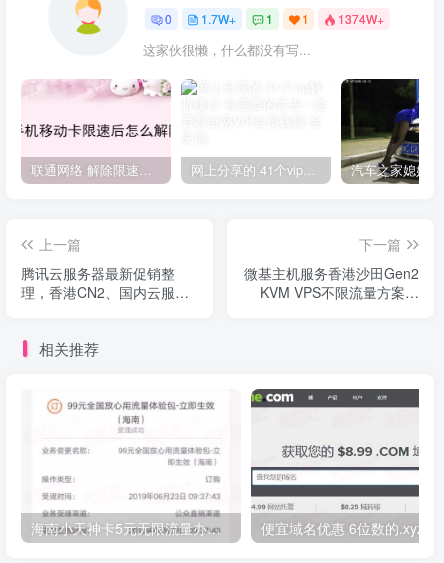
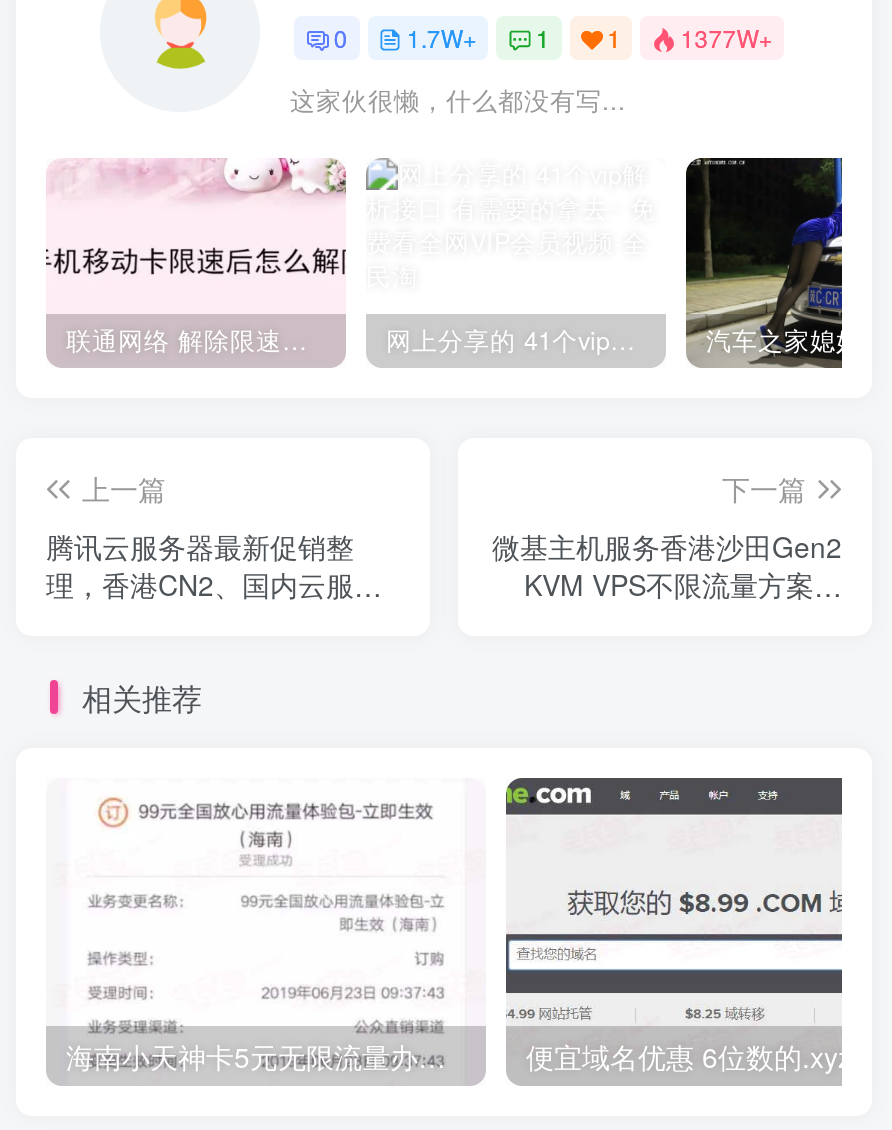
[165,10,384,27] 0 1.7W+ 1 1 1374W+ -> [334,21,772,55] 0 1.7W+ 1 1 1377W+

